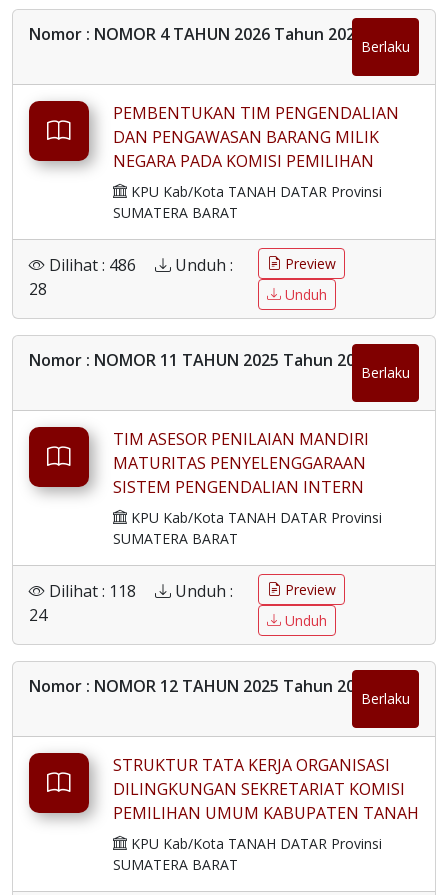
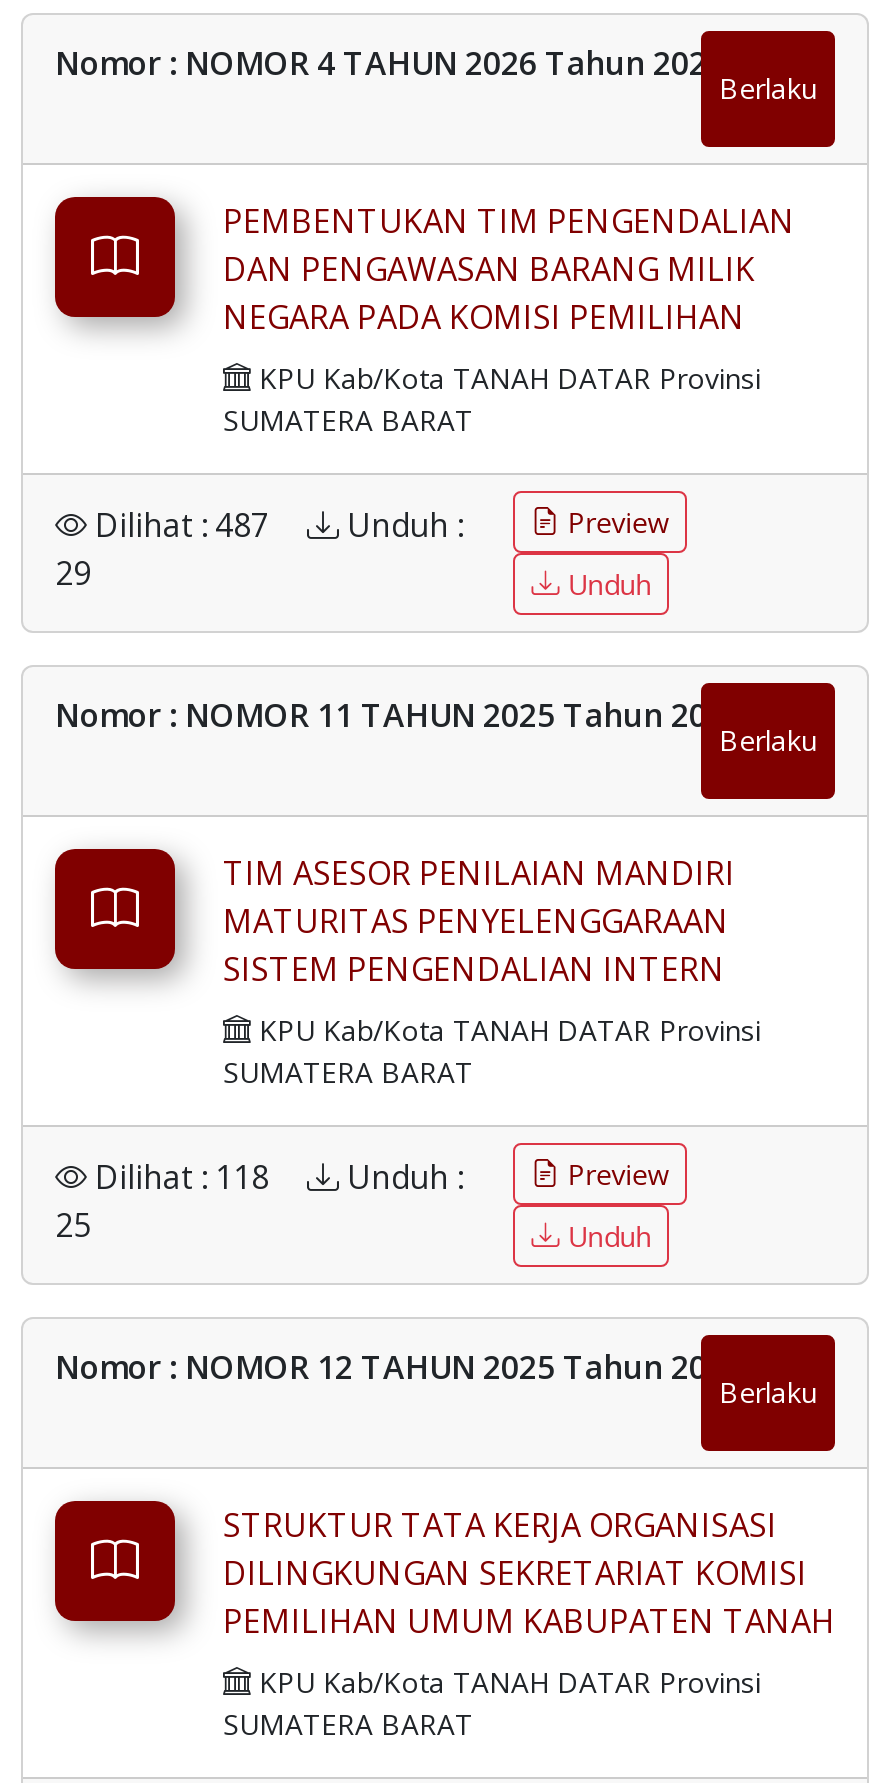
[45,254,233,276] Dilihat : 486 Unduh : -> [87,502,463,546] Dilihat : 487 Unduh :
[29,278,47,300] 28 -> [55,550,91,594] 29
[29,604,47,626] 24 -> [55,1202,91,1246] 25

